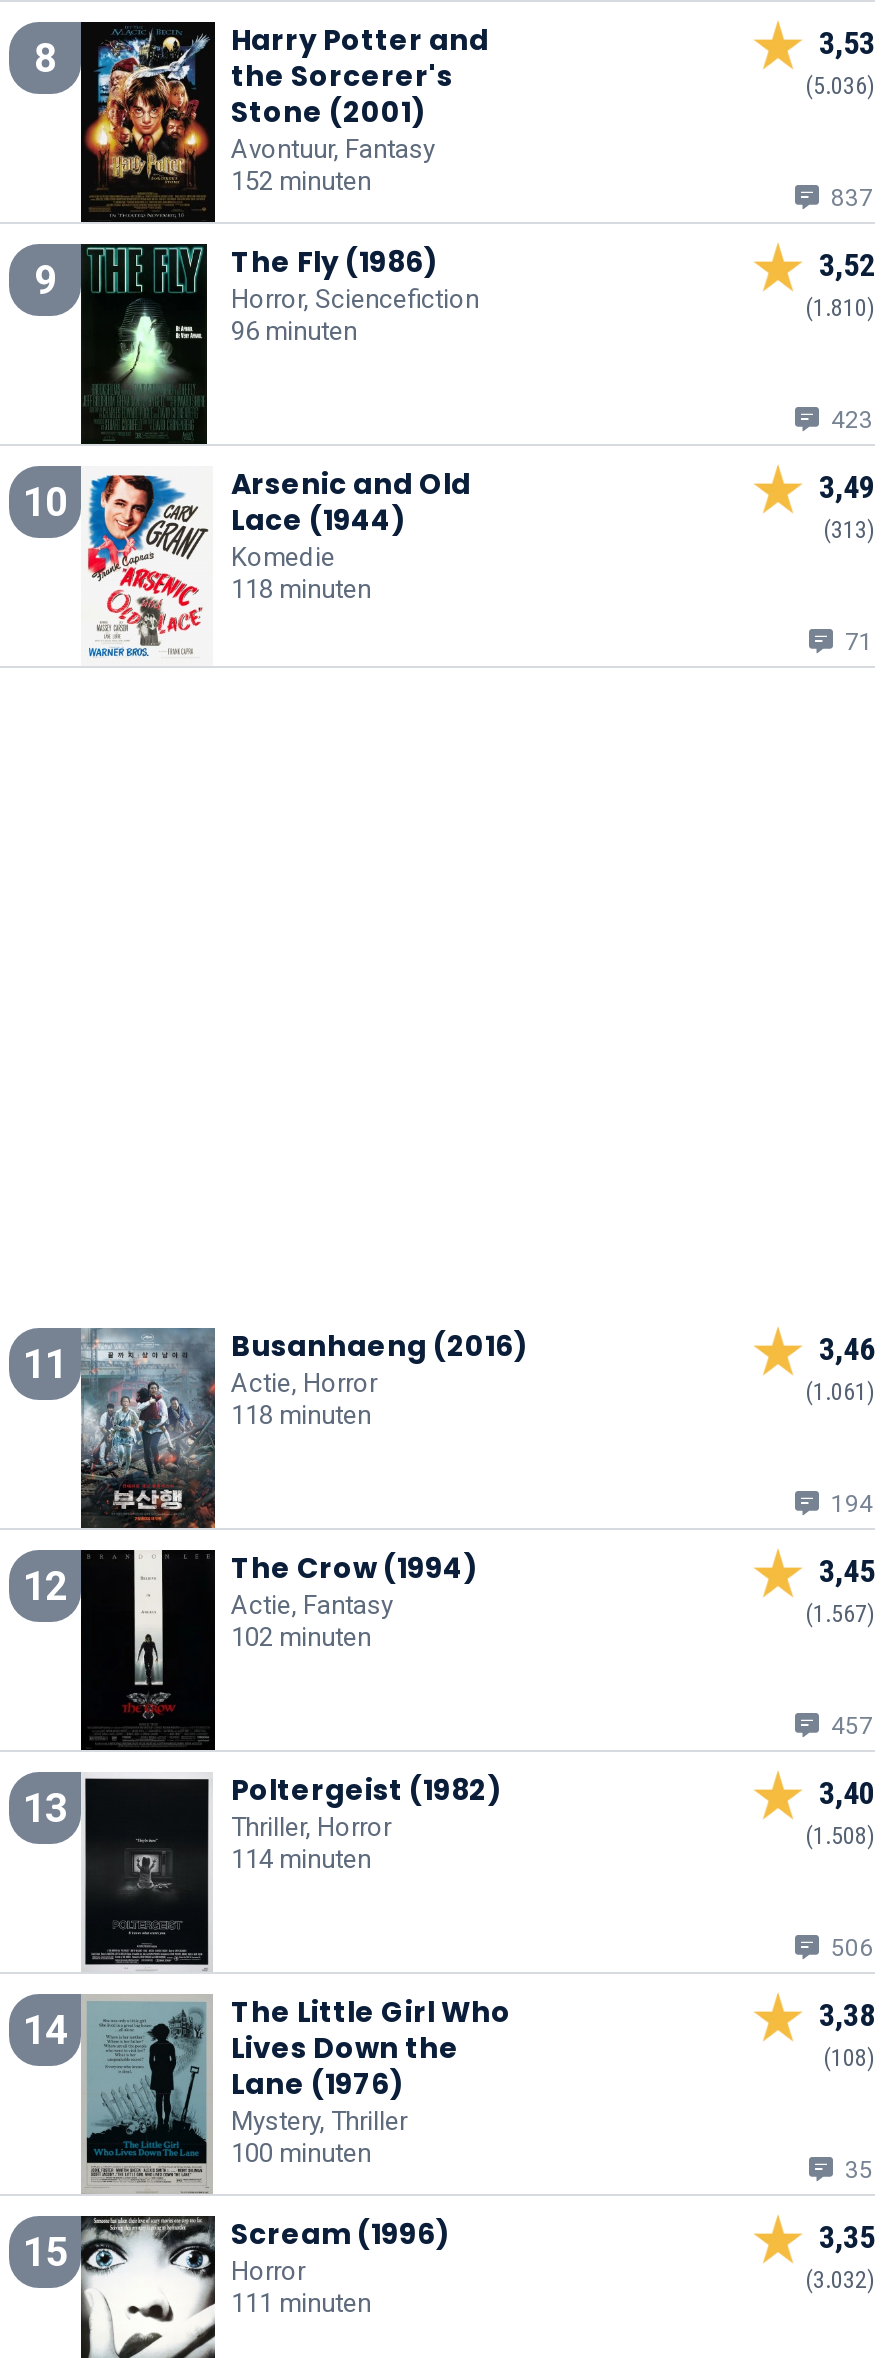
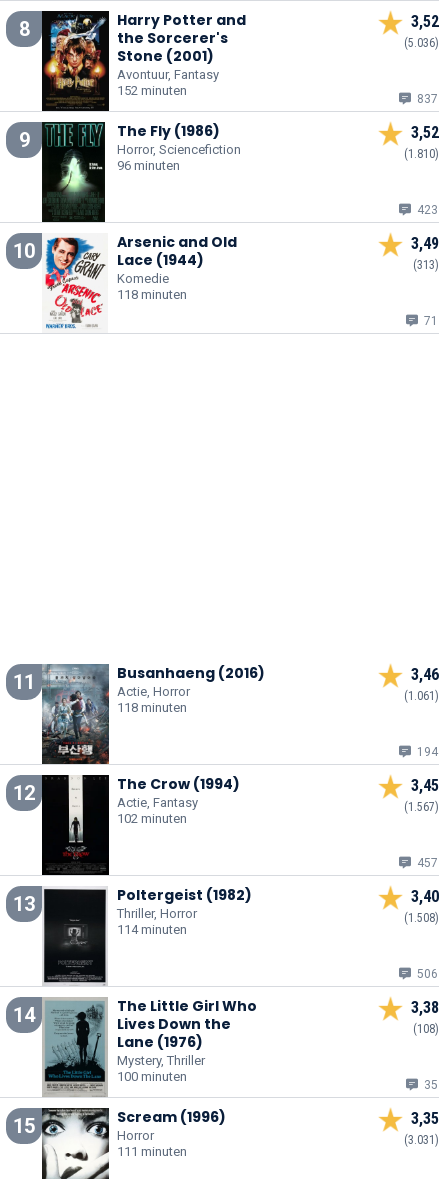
[819,24,875,62] 3,53 -> [411,12,439,31] 3,52
[805,2266,875,2294] (3.032) -> [404,1133,439,1147] (3.031)

